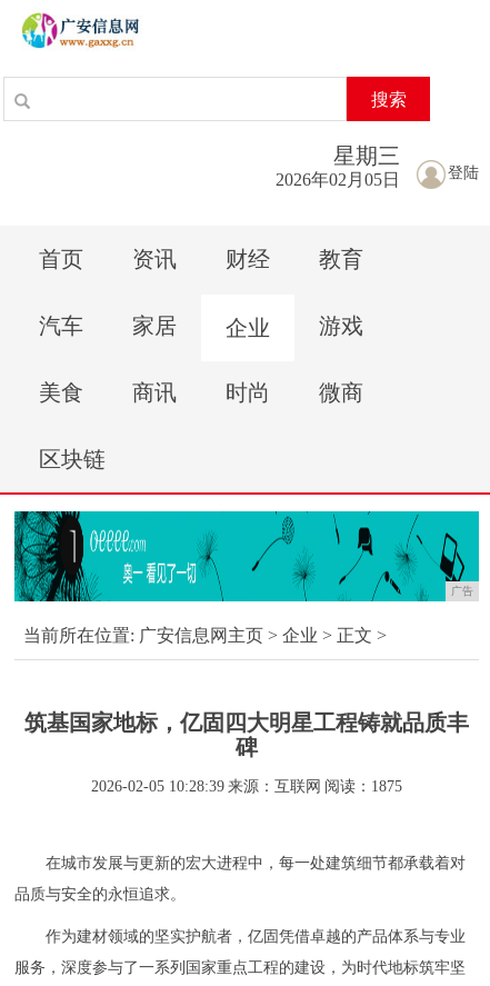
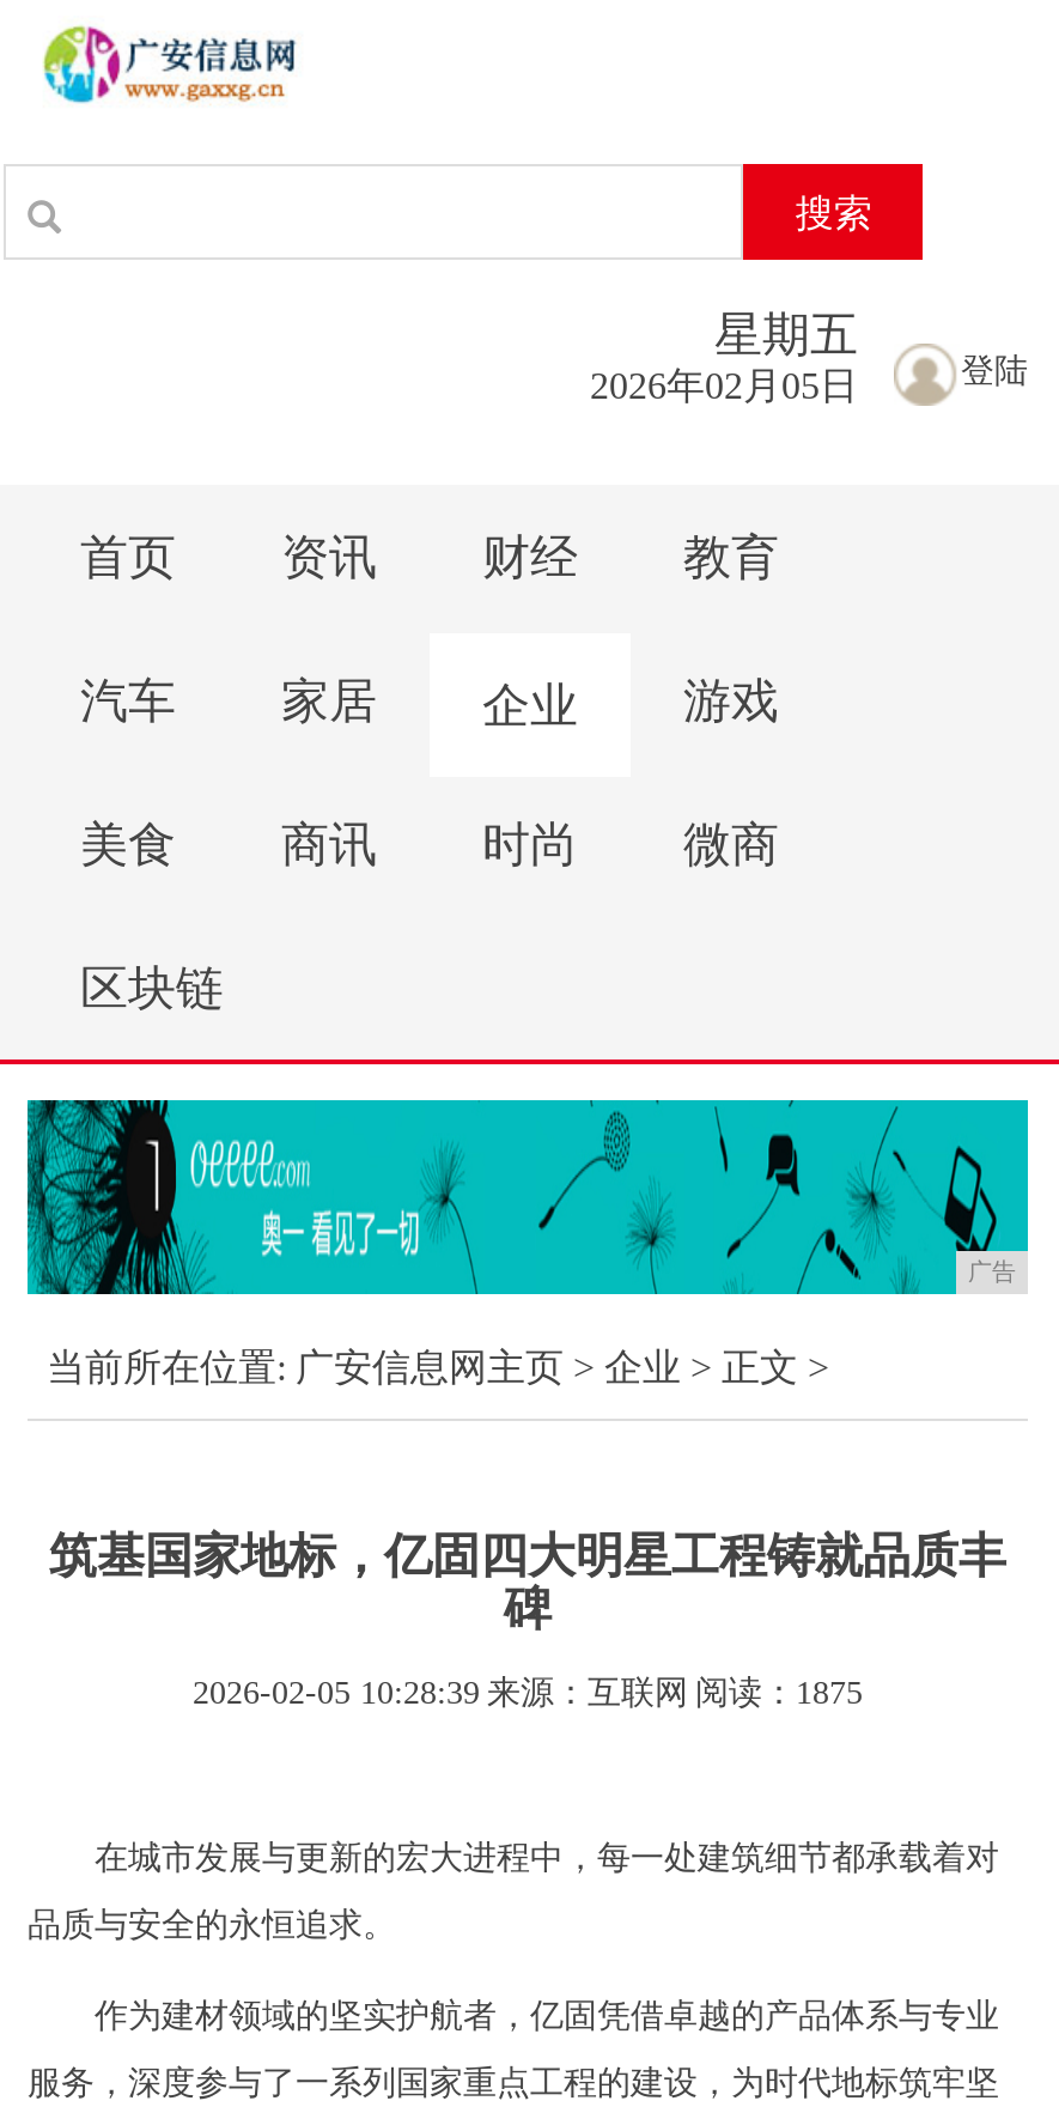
[333,143,400,168] 星期三 -> [714,308,858,360] 星期五

